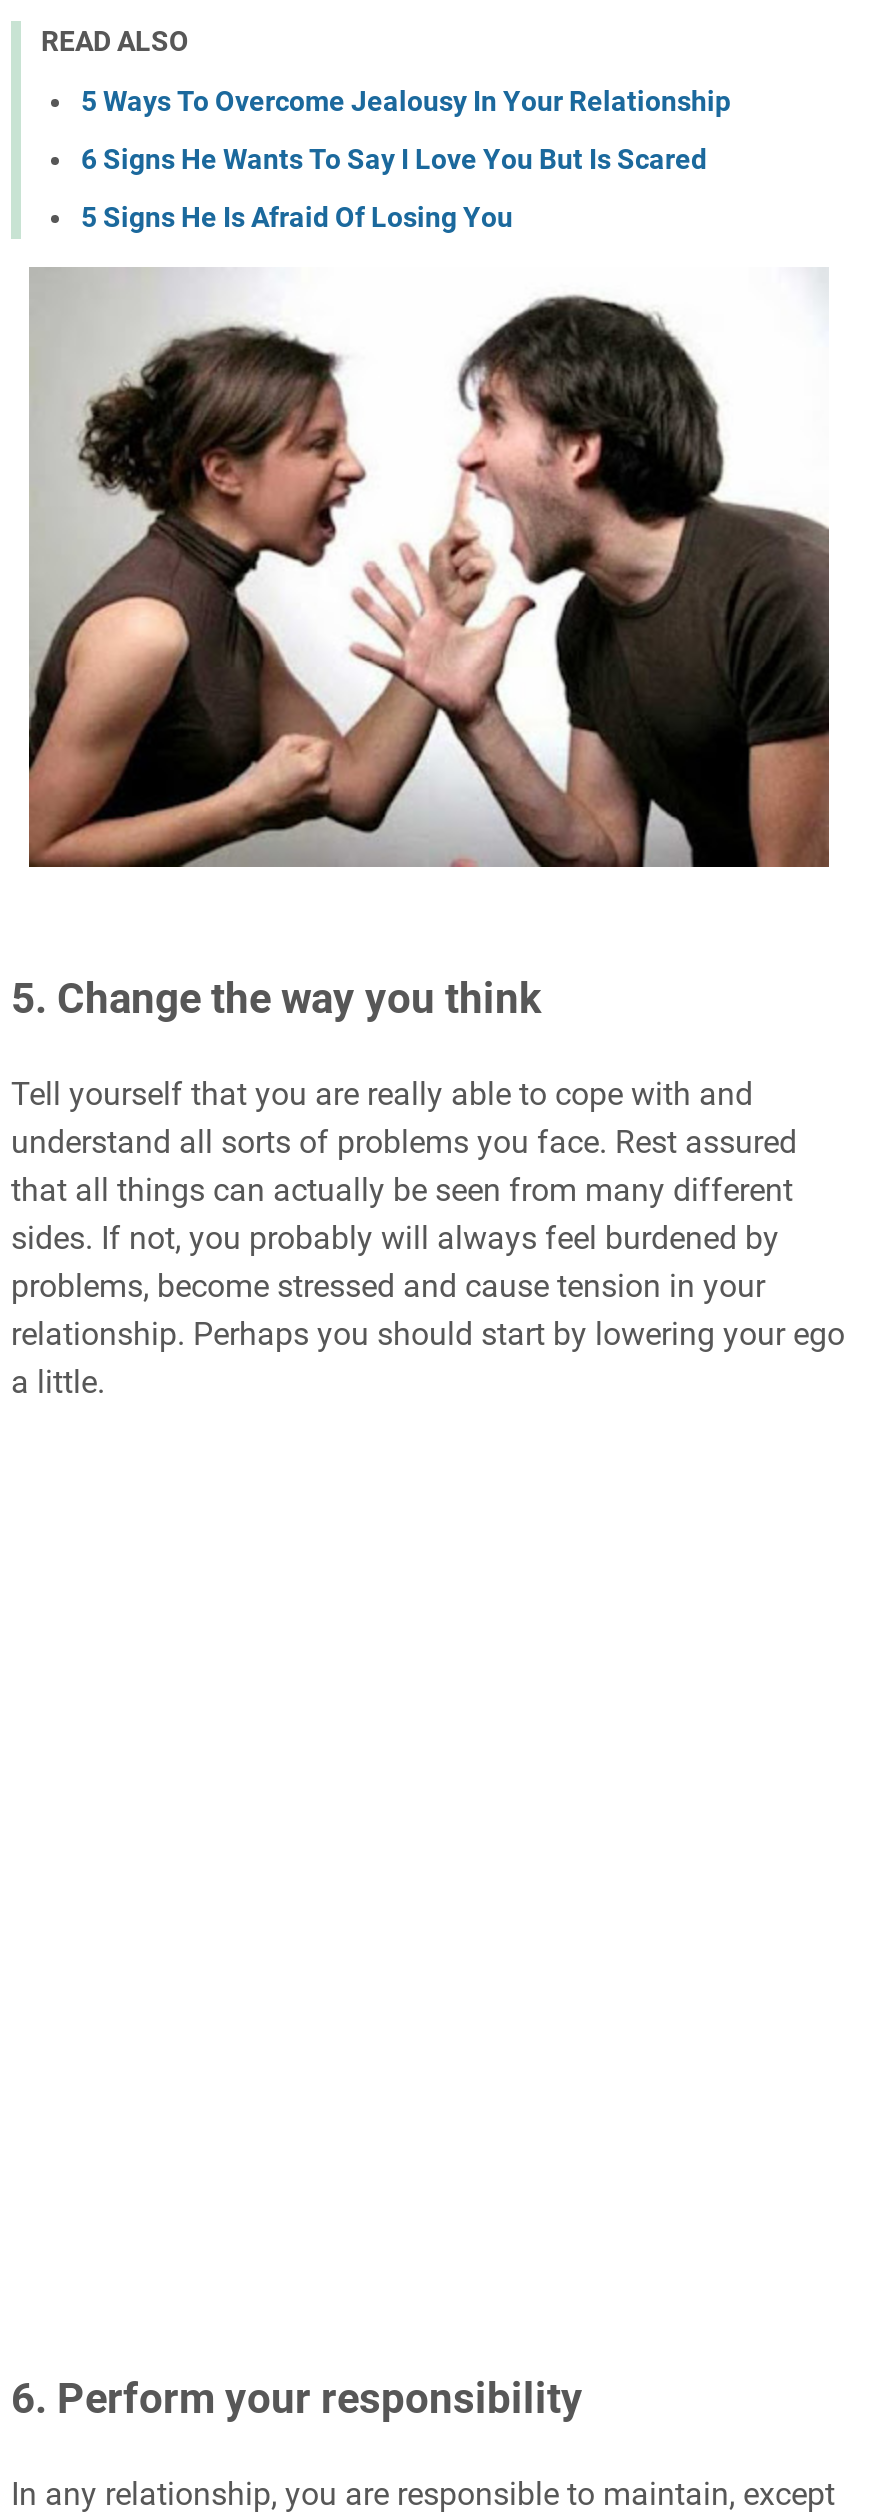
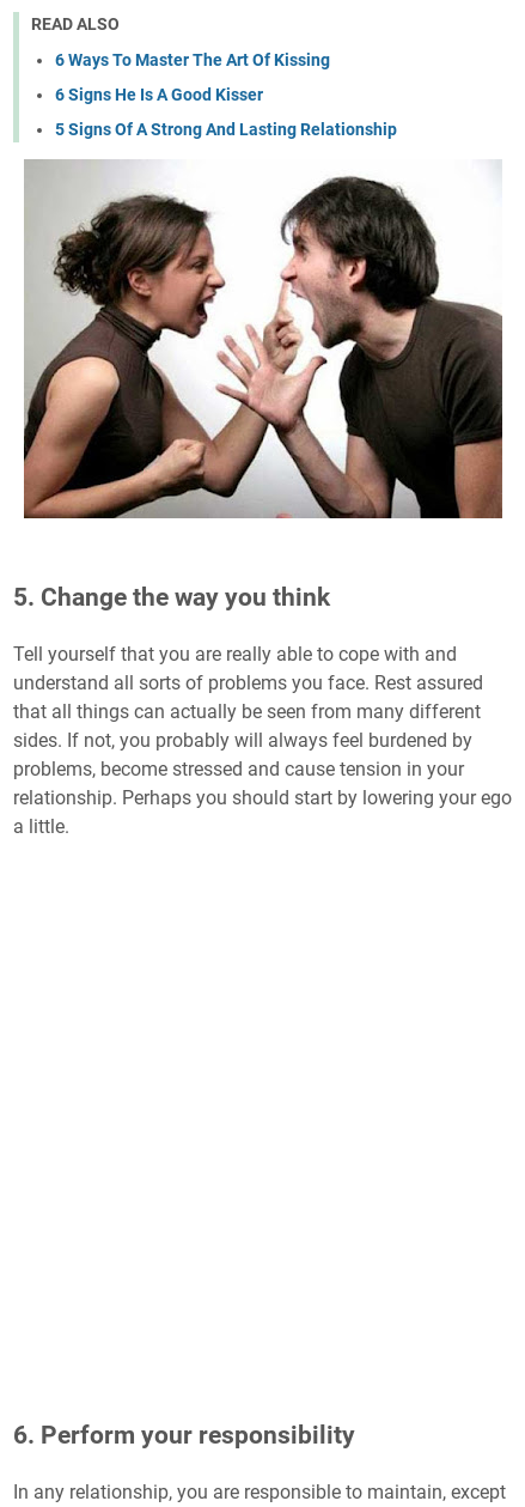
[81,85,731,117] 5 Ways To Overcome Jealousy In Your Relationship -> [55,51,330,70] 6 Ways To Master The Art Of Kissing
[81,143,707,175] 6 Signs He Wants To Say I Love You But Is Scared -> [55,85,263,104] 6 Signs He Is A Good Kisser
[81,201,513,233] 5 Signs He Is Afraid Of Losing You -> [55,120,397,139] 5 Signs Of A Strong And Lasting Relationship

